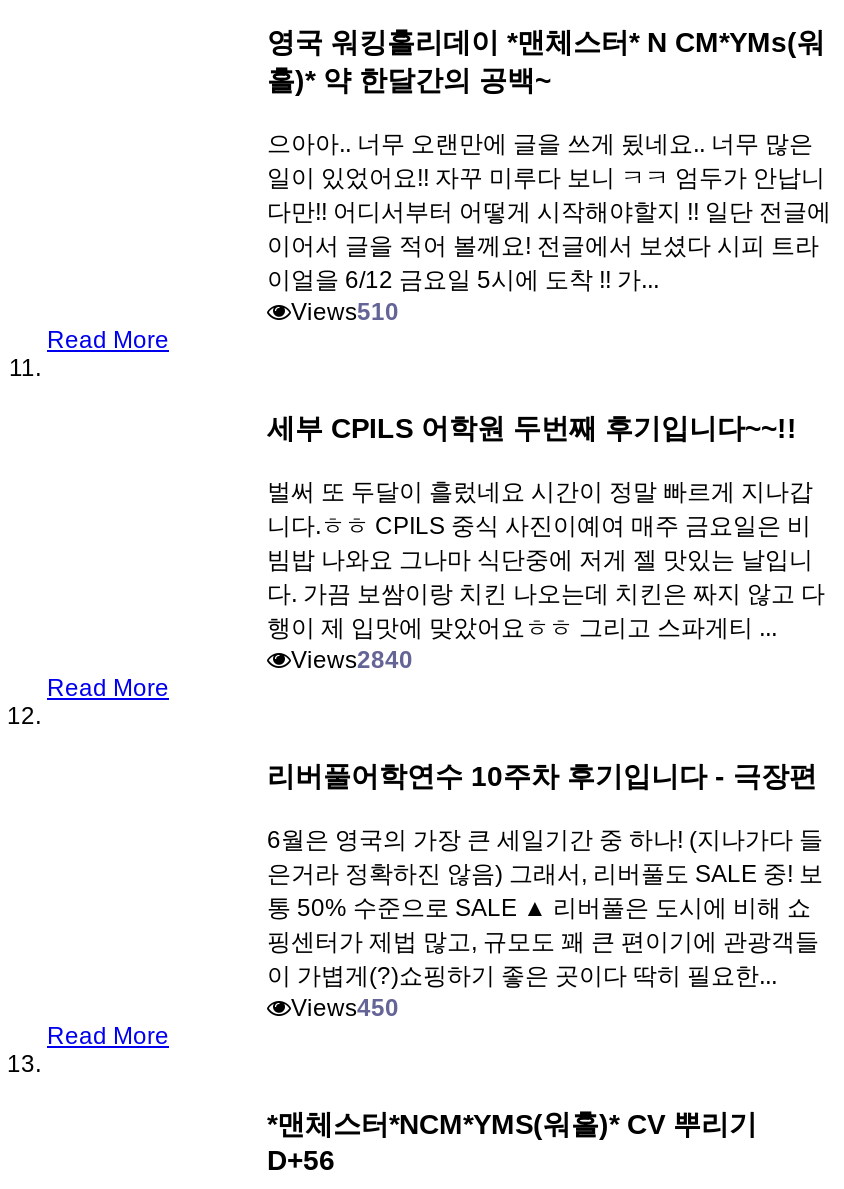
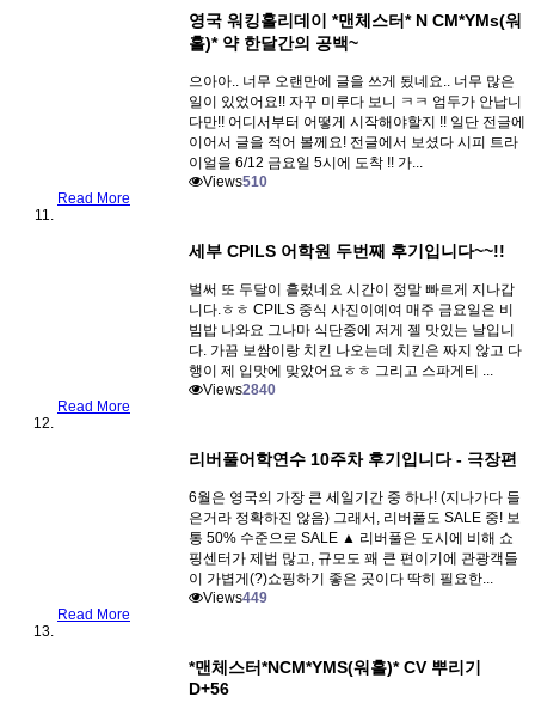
[291,995,399,1023] Views450 -> [203,590,267,607] Views449

